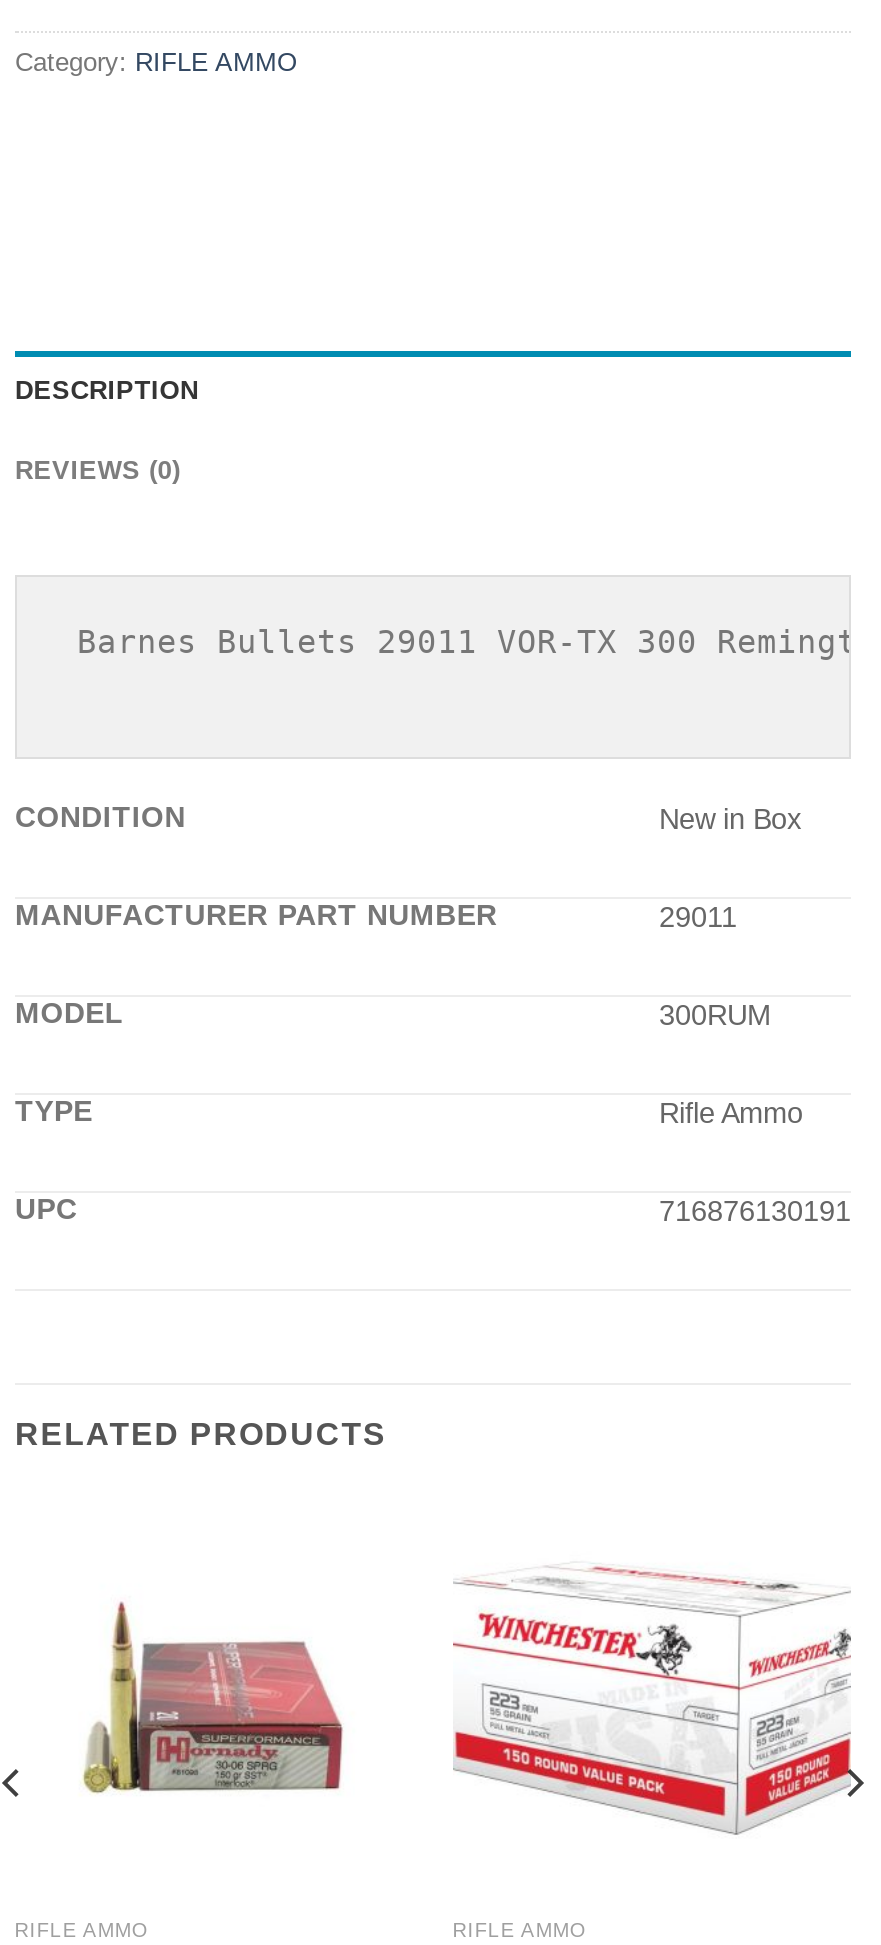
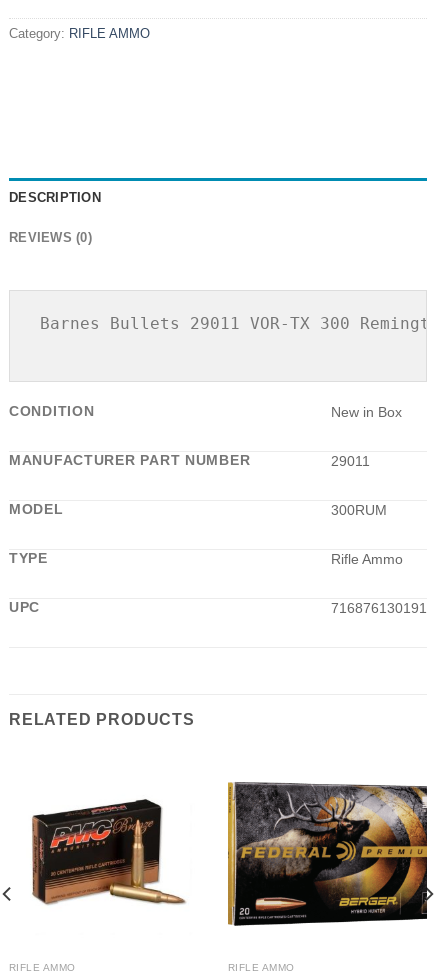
[453,1559,853,1847] [image] -> [227,781,428,927] [image]
[61,1593,367,1805] [image] -> [31,798,186,906] [image]

